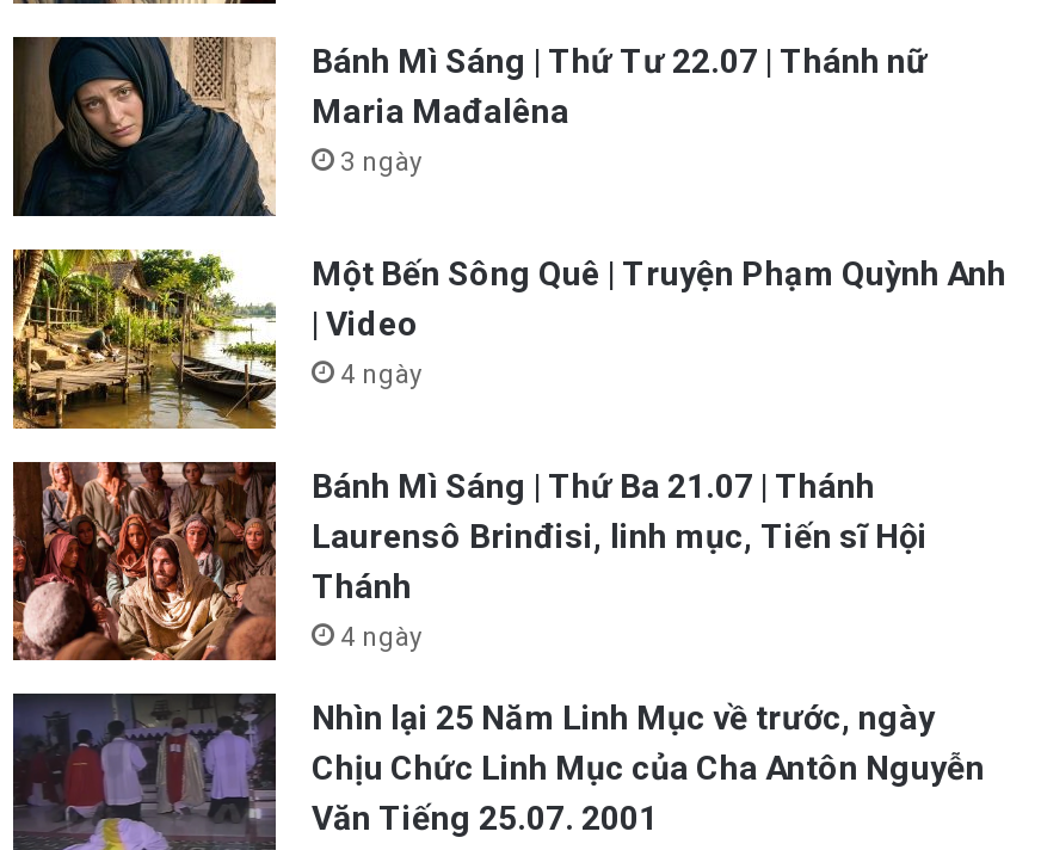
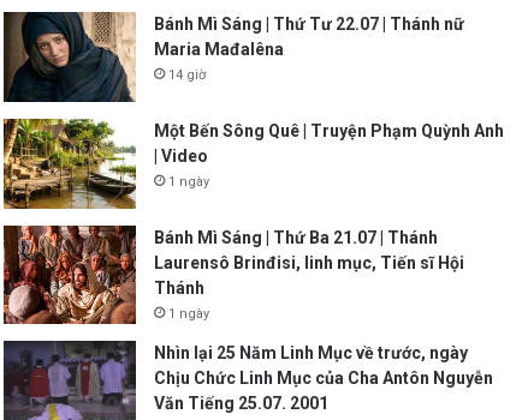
[340,147,421,178] 3 ngày -> [168,67,206,82] 14 giờ
[340,360,421,391] 4 ngày -> [168,174,209,189] 1 ngày
[340,622,421,653] 4 ngày -> [168,306,209,321] 1 ngày

